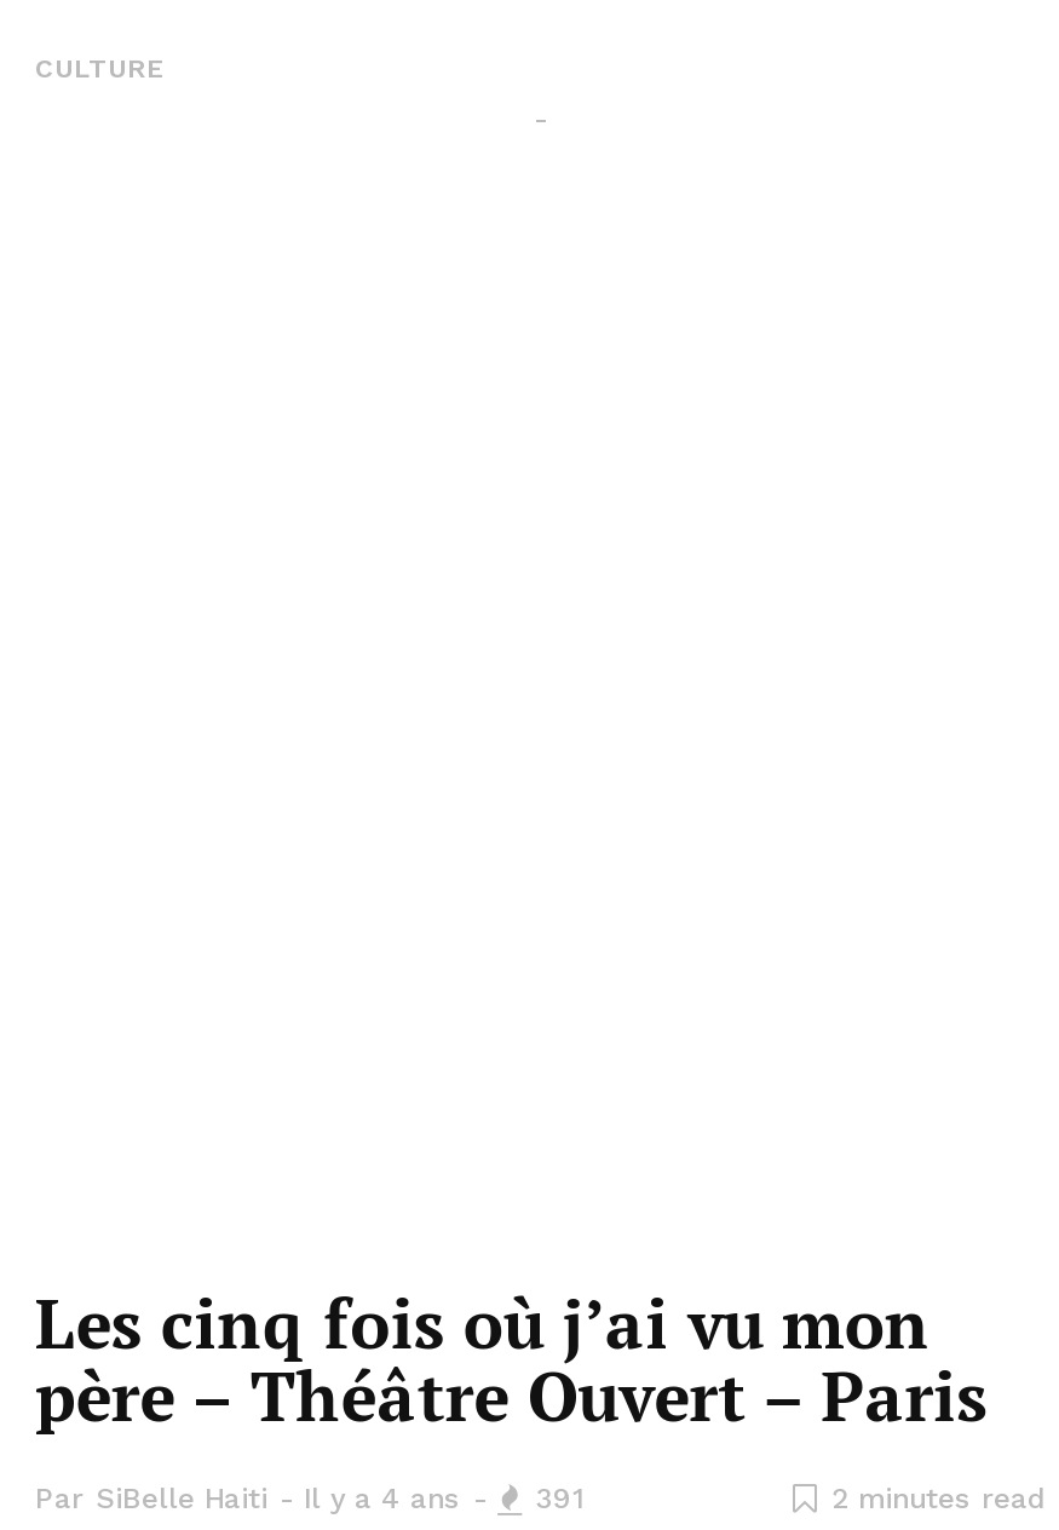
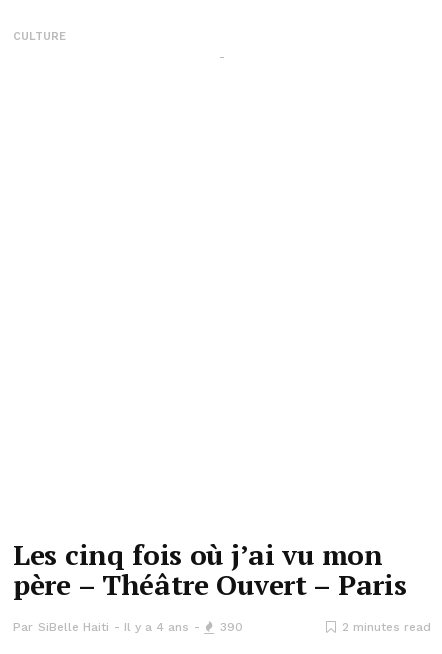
[35,1482,585,1515] Par SiBelle Haiti Il y a 4 ans 391 -> [13,620,243,634] Par SiBelle Haiti Il y a 4 ans 390

